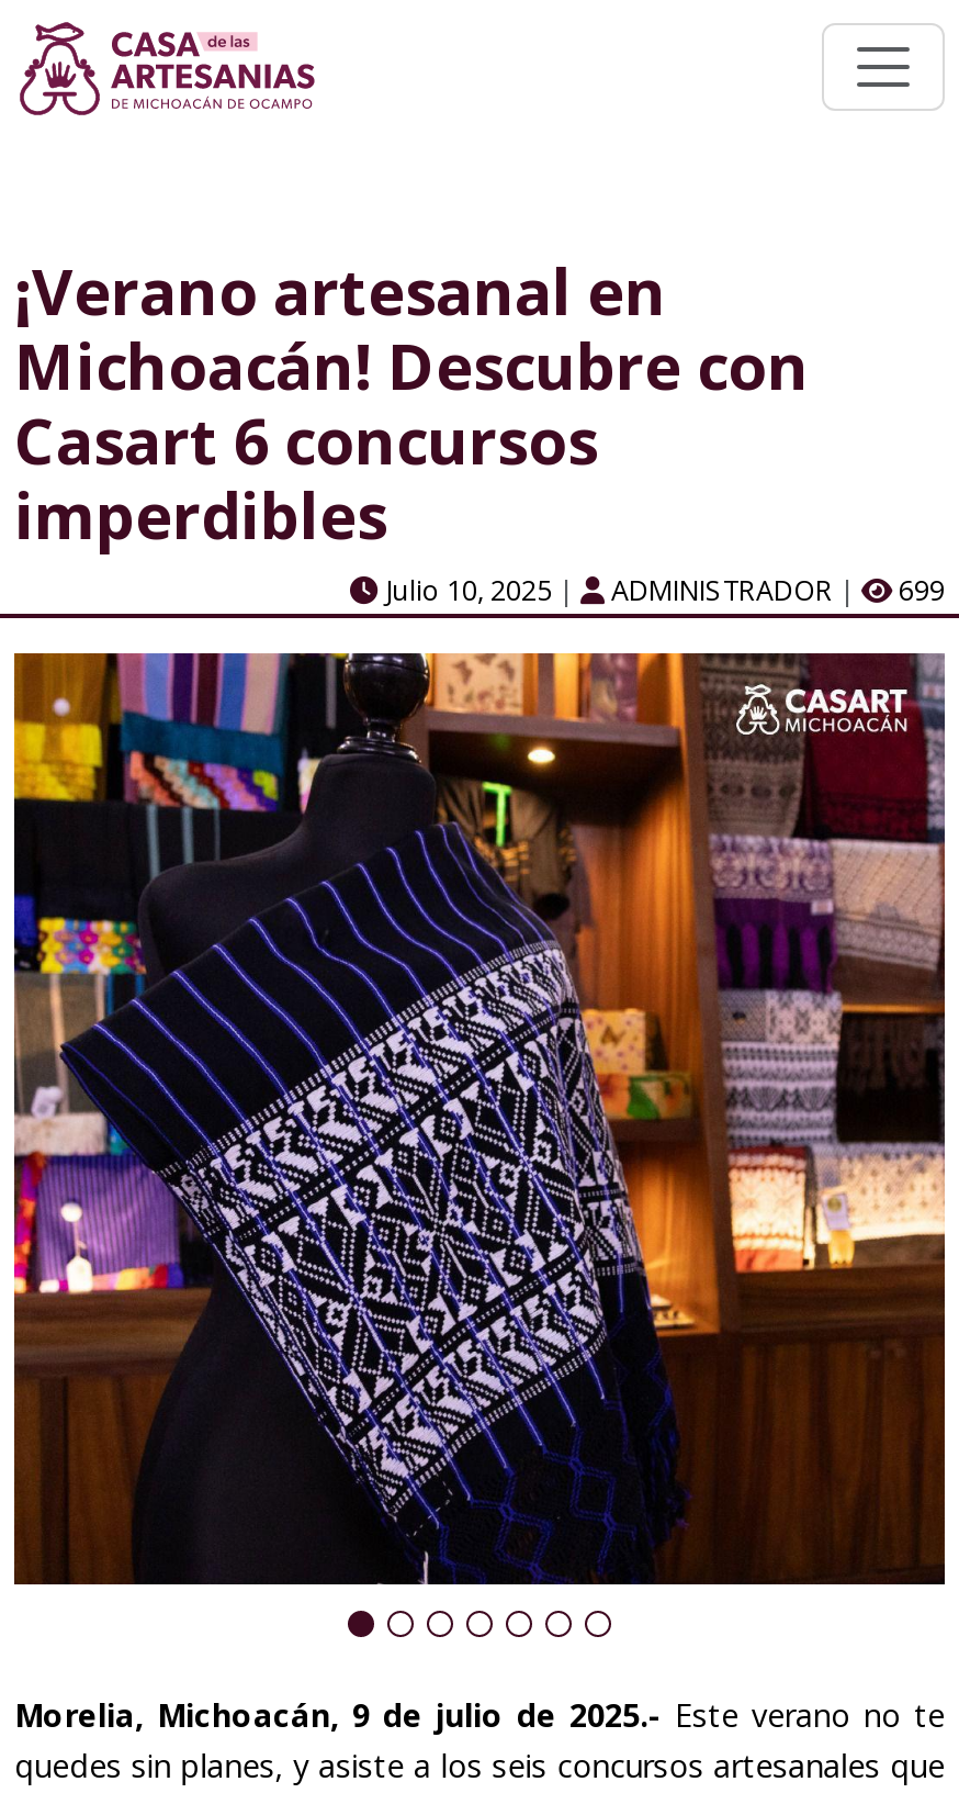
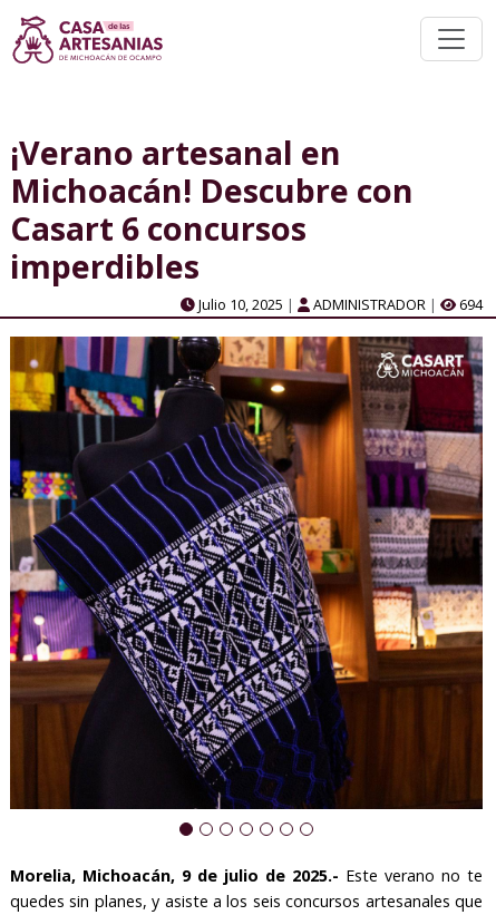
[892,572,945,609] 699 -> [456,295,483,314] 694

